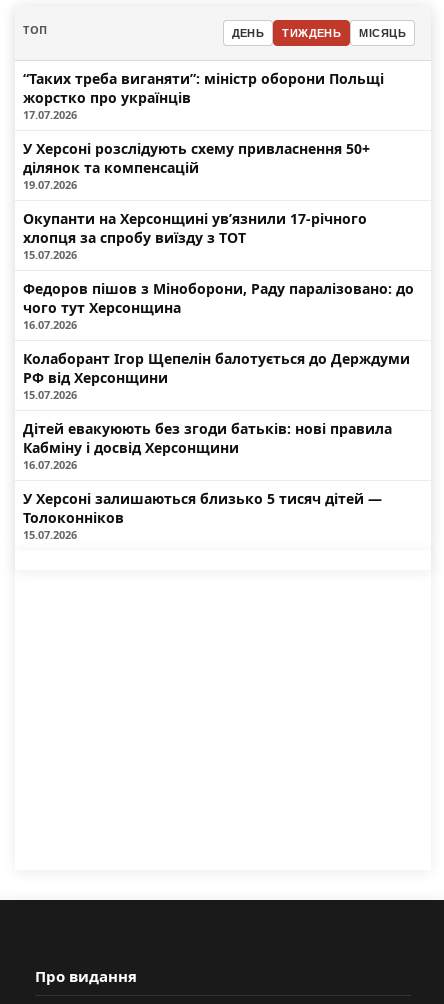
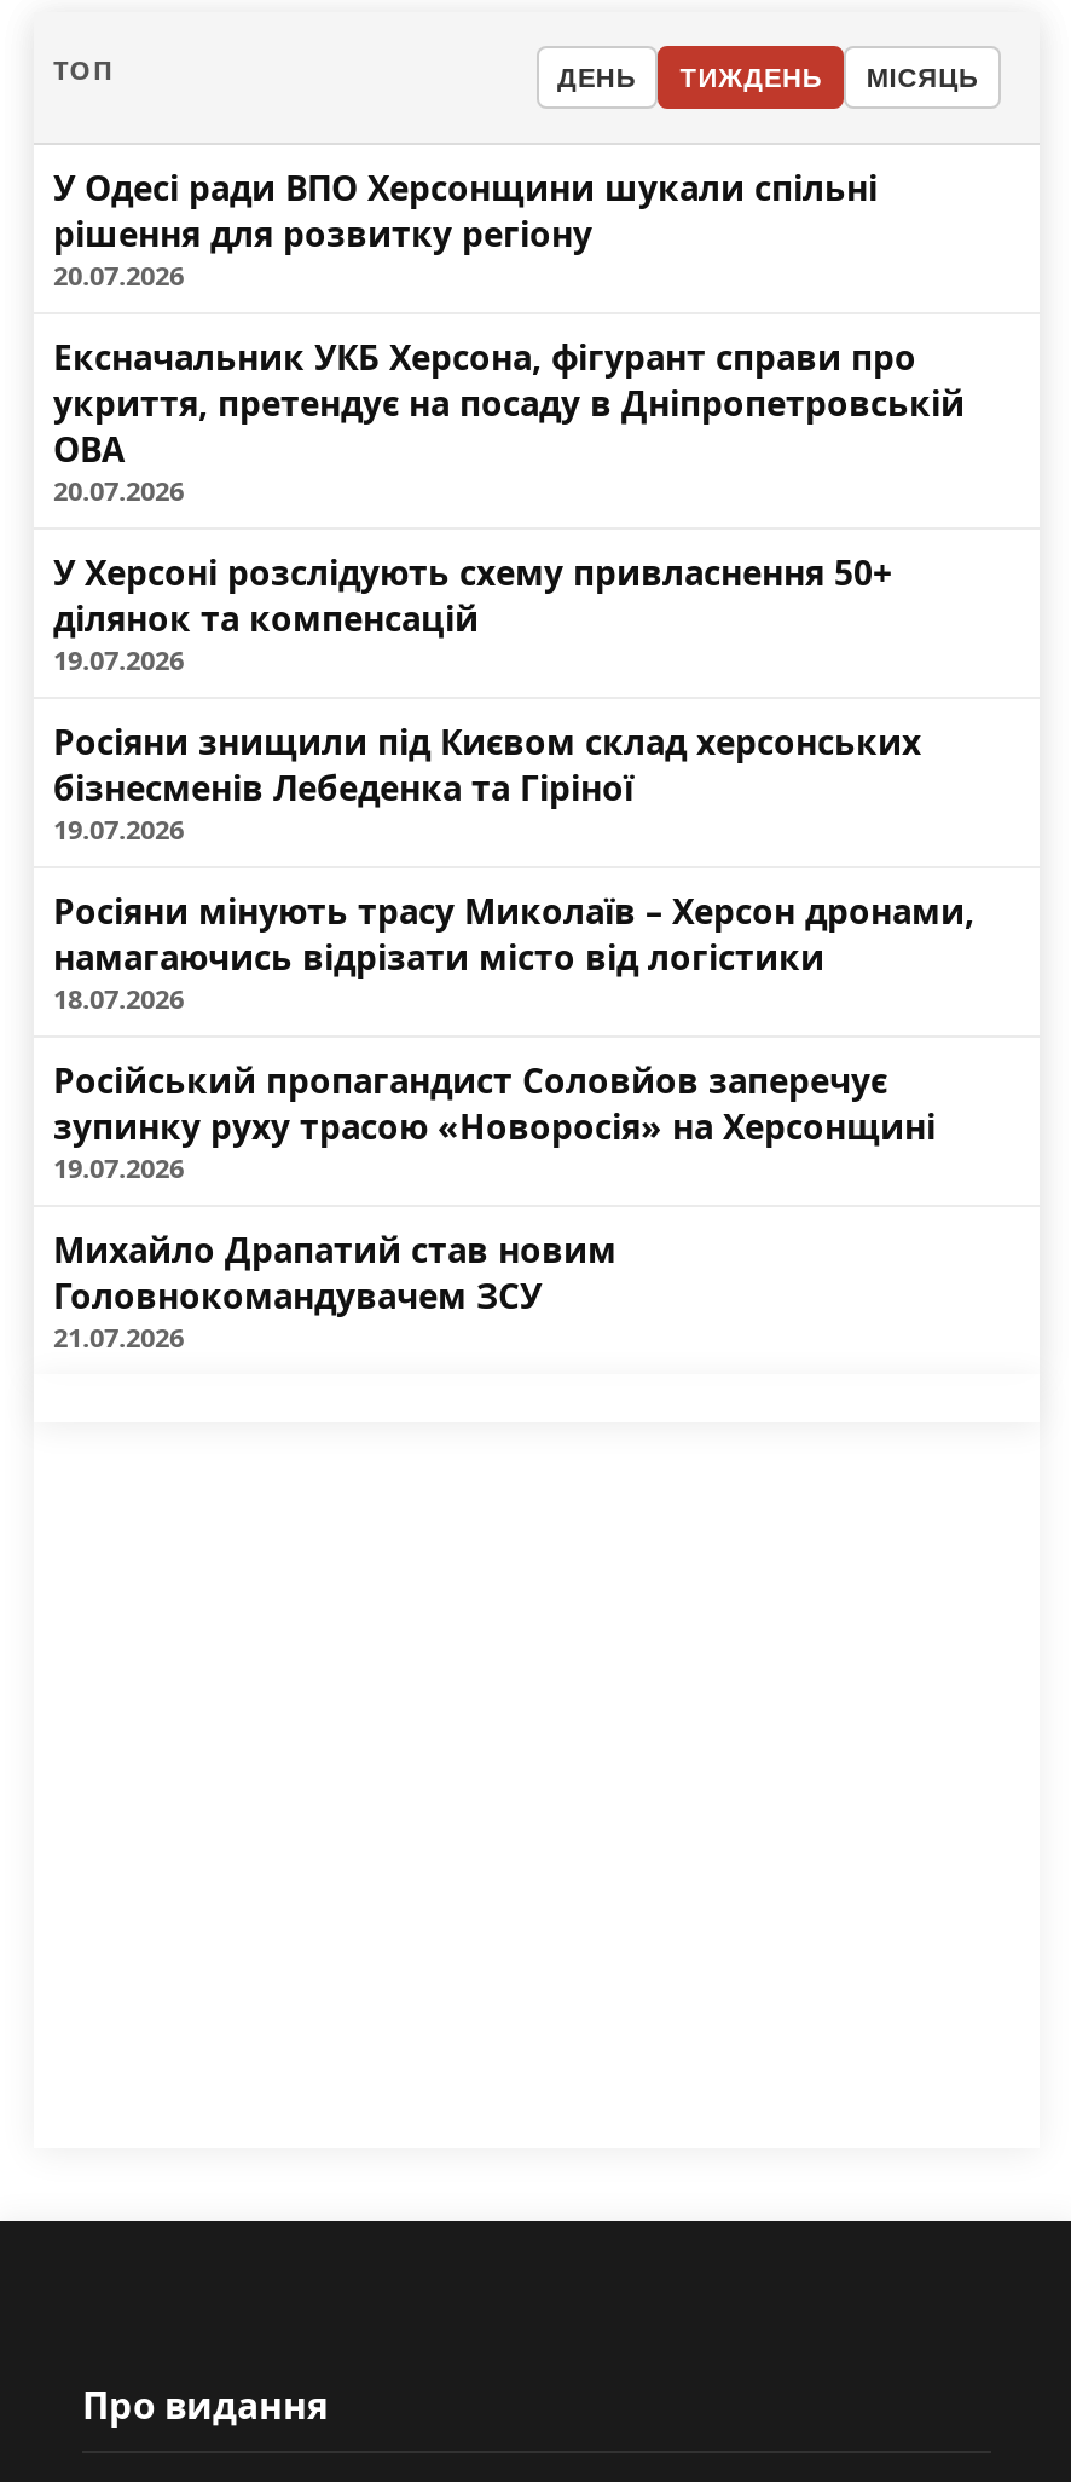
[23,69,384,122] “Таких треба виганяти”: міністр оборони Польщі | жорстко про українців | 17.07.2026 -> [53,166,965,509] У Одесі ради ВПО Херсонщини шукали спільні | рішення для розвитку регіону | 20.07.2026 | Ексначальник УКБ Херсона, фігурант справи про | укриття, претендує на посаду в Дніпропетровській | ОВА | 20.07.2026
moved [23,139,370,192] -> [53,550,892,679]: У Херсоні розслідують схему привласнення 50+ | ділянок та компенсацій | 19.07.2026
[23,209,414,542] Окупанти на Херсонщині ув’язнили 17-річного | хлопця за спробу виїзду з ТОТ | 15.07.2026 | Федоров пішов з Міноборони, Раду паралізовано: до | чого тут Херсонщина | 16.07.2026 | Колаборант Ігор Щепелін балотується до Держдуми | РФ від Херсонщини | 15.07.2026 | Дітей евакуюють без згоди батьків: нові правила | Кабміну і досвід Херсонщини | 16.07.2026 | У Херсоні залишаються близько 5 тисяч дітей — | Толоконніков | 15.07.2026 -> [53,720,974,1356] Росіяни знищили під Києвом склад херсонських | бізнесменів Лебеденка та Гіріної | 19.07.2026 | Росіяни мінують трасу Миколаїв – Херсон дронами, | намагаючись відрізати місто від логістики | 18.07.2026 | Російський пропагандист Соловйов заперечує | зупинку руху трасою «Новоросія» на Херсонщині | 19.07.2026 | Михайло Драпатий став новим | Головнокомандувачем ЗСУ | 21.07.2026

